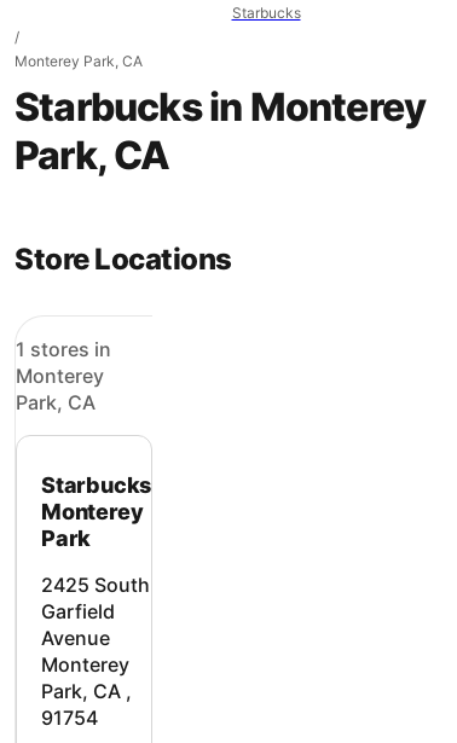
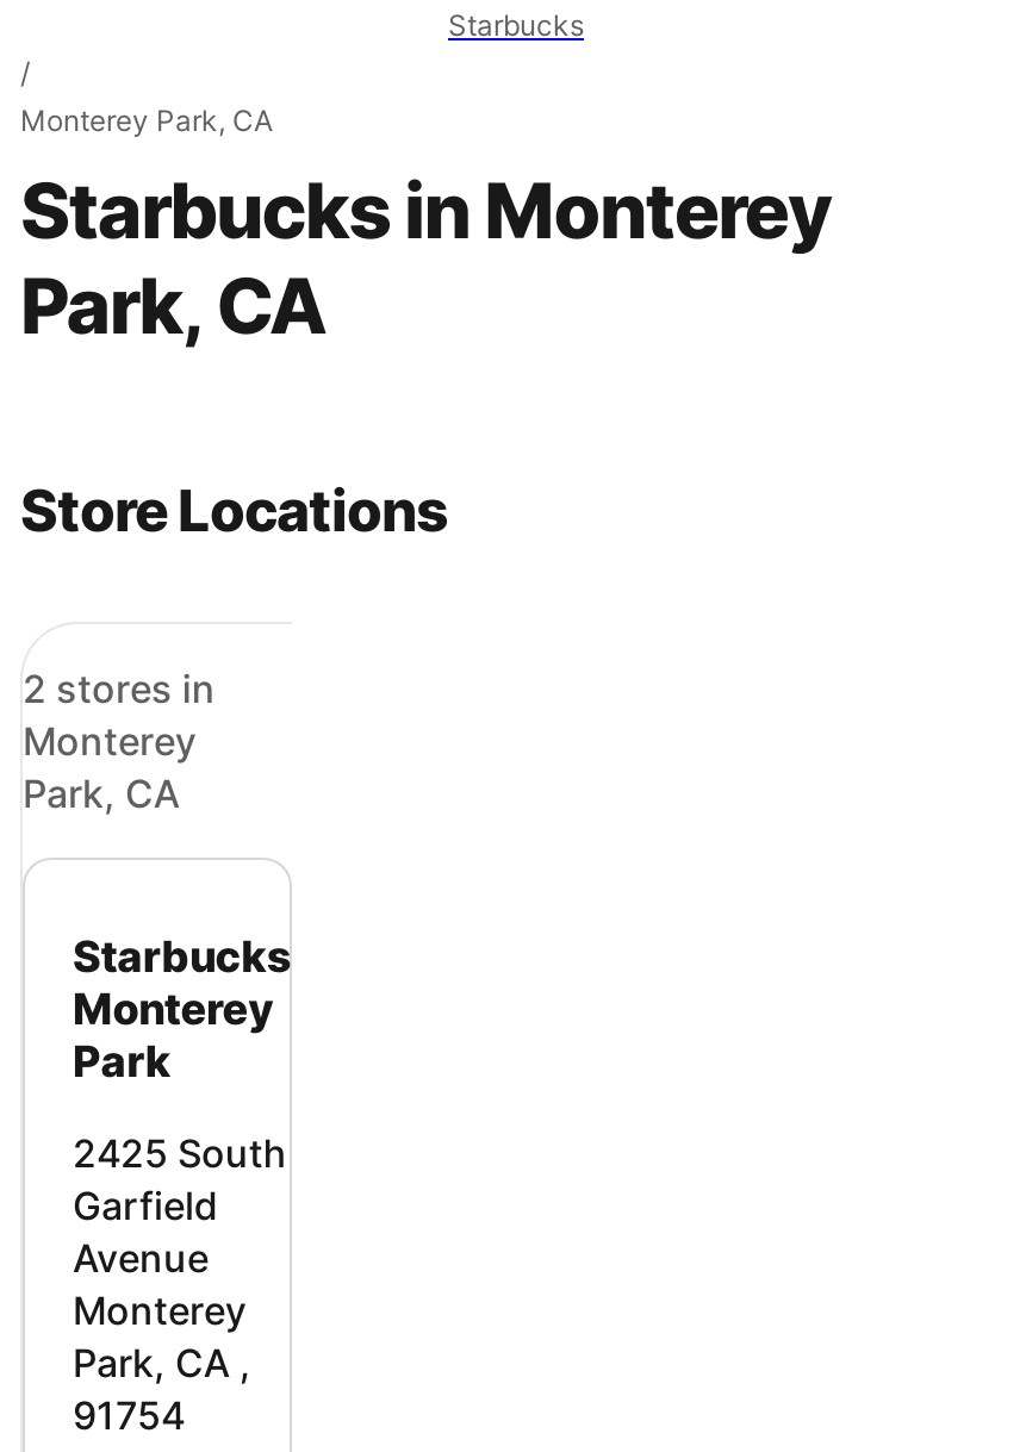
[16,337,111,361] 1 stores in -> [23,665,215,712] 2 stores in

